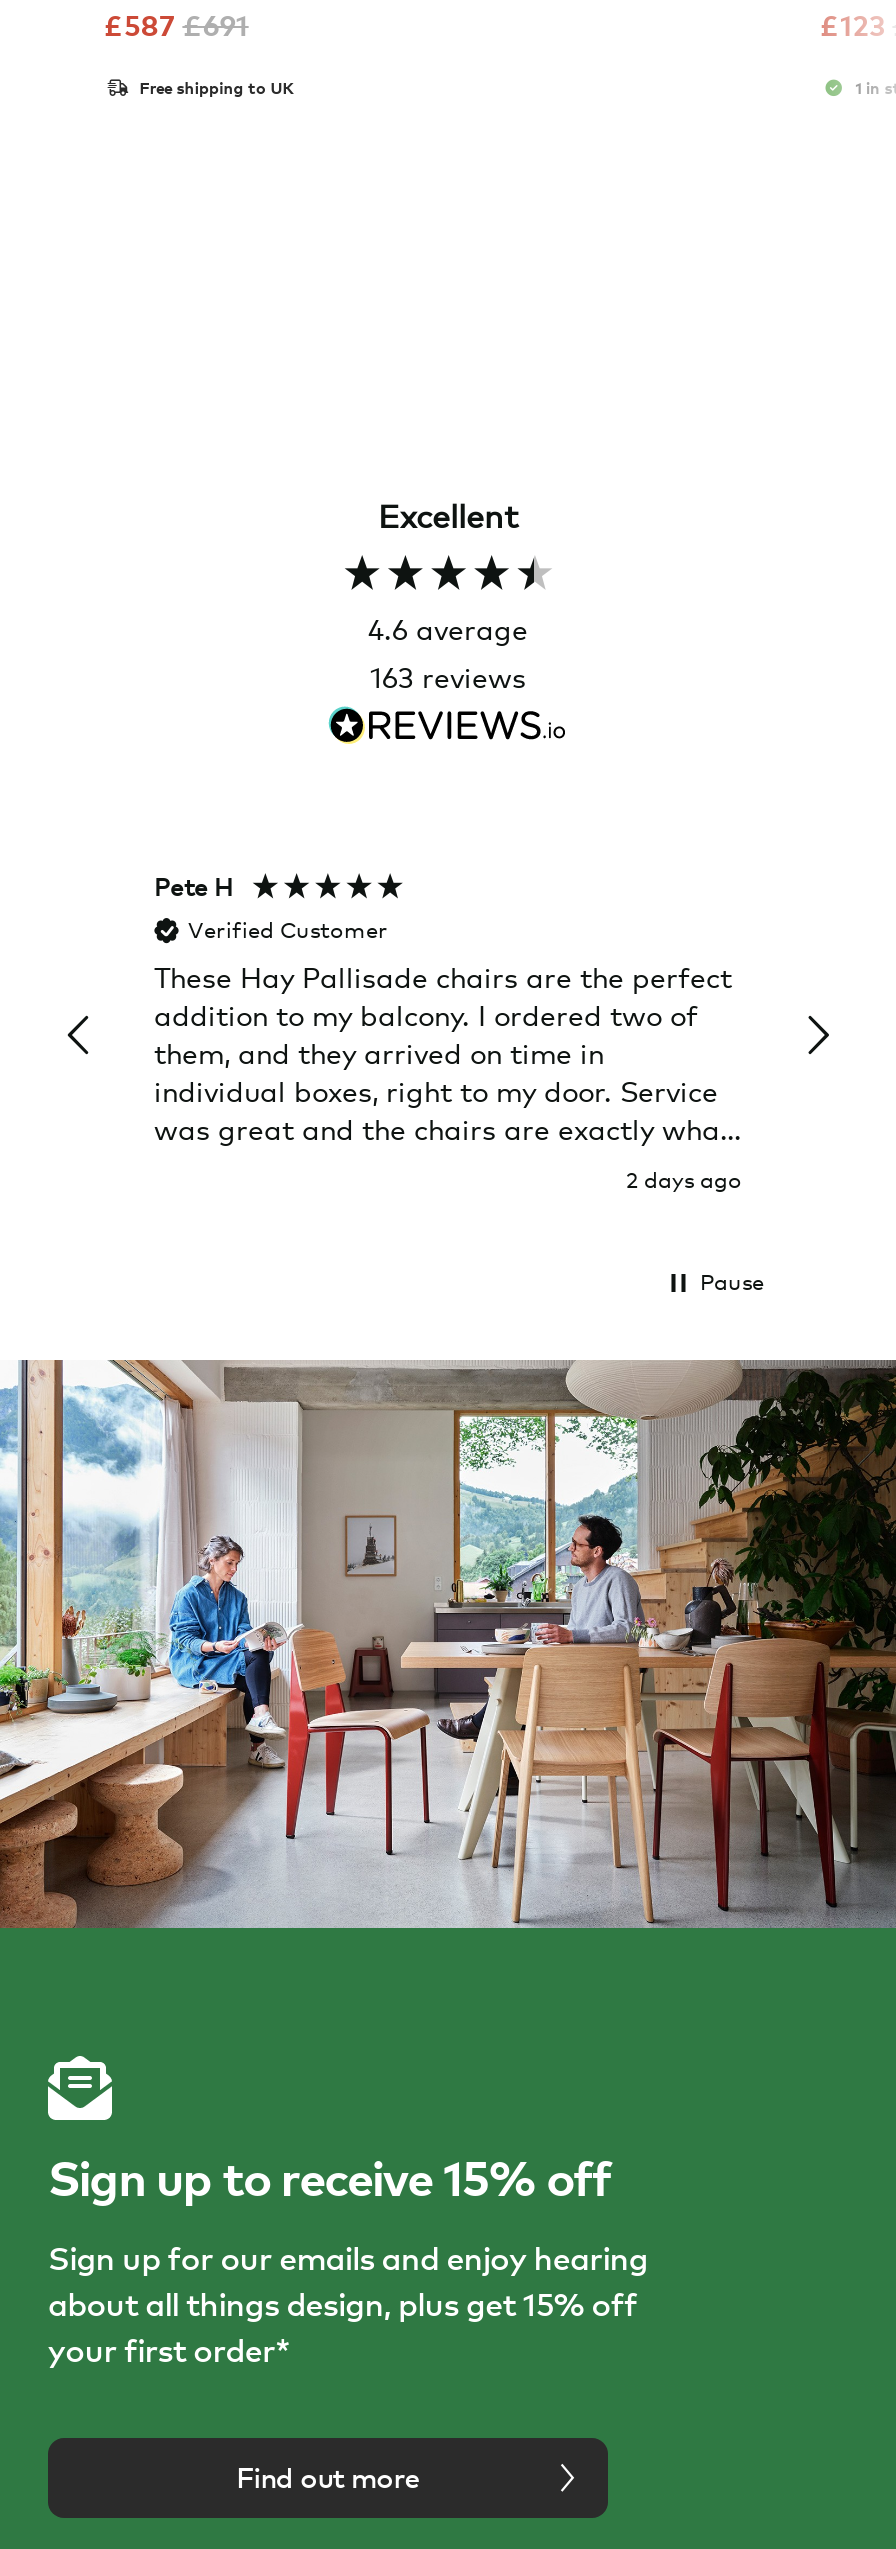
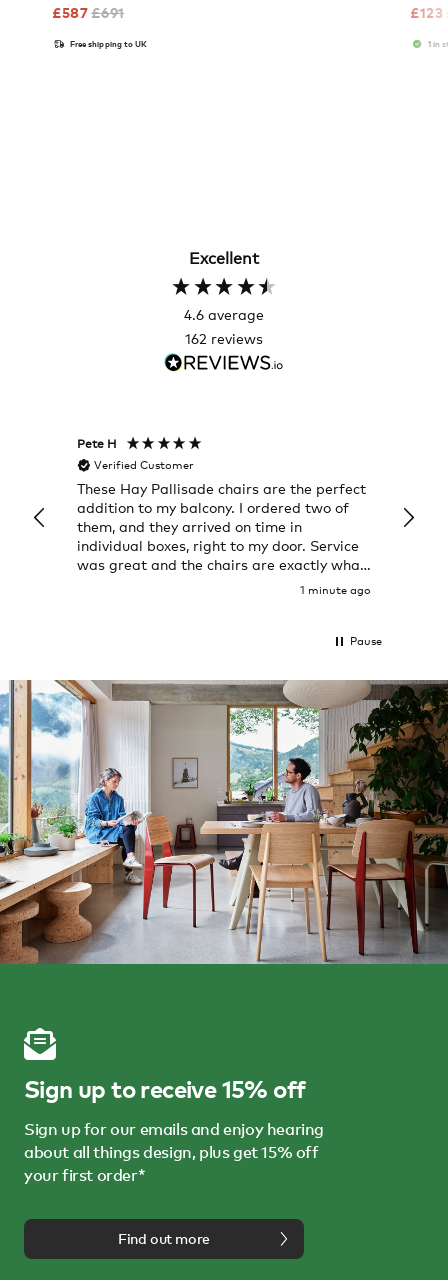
[370,661,526,695] 163 reviews -> [185,330,263,347] 162 reviews
[626,1166,742,1194] 2 days ago -> [300,583,371,597] 1 minute ago

